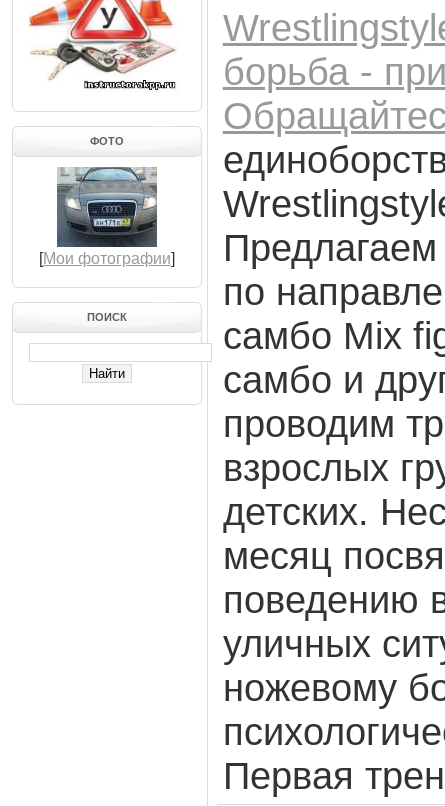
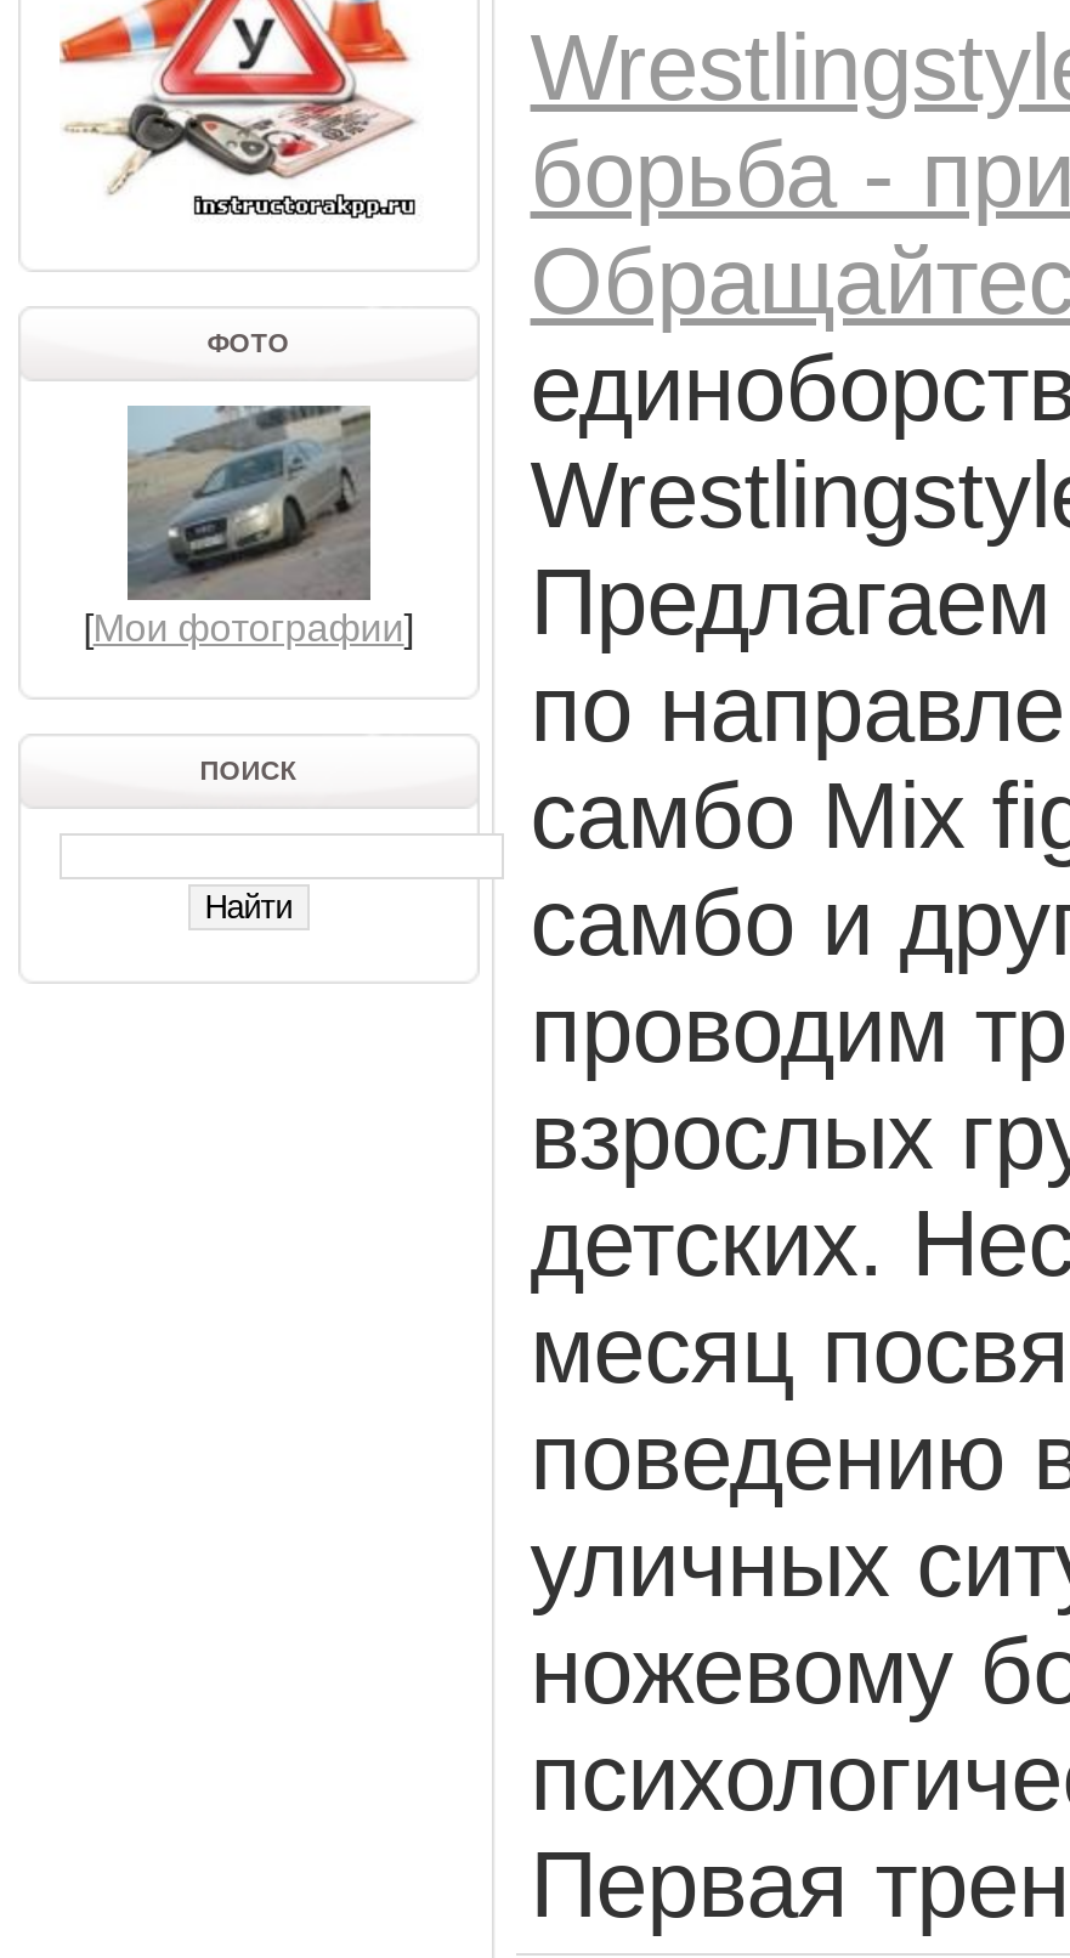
[57,167,157,248] [image] -> [128,406,370,602] [image]

